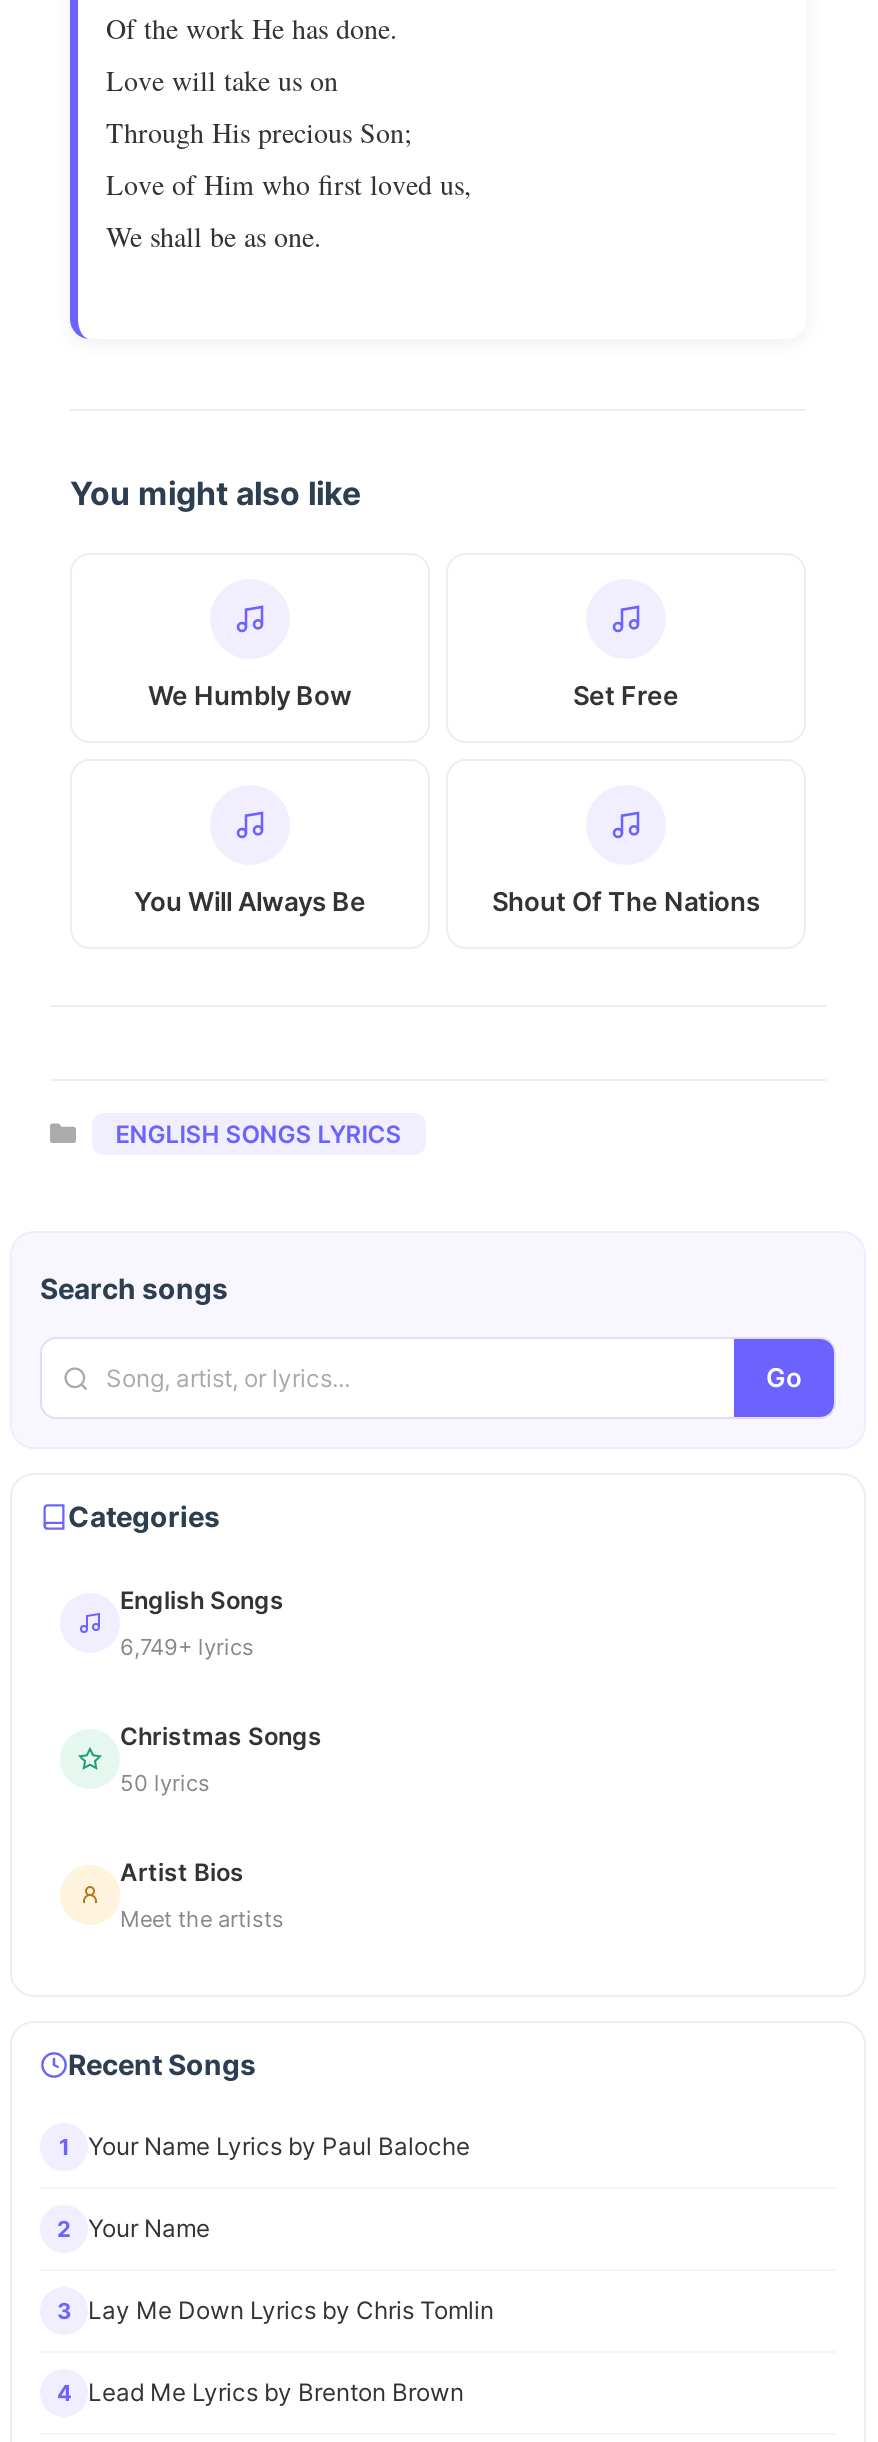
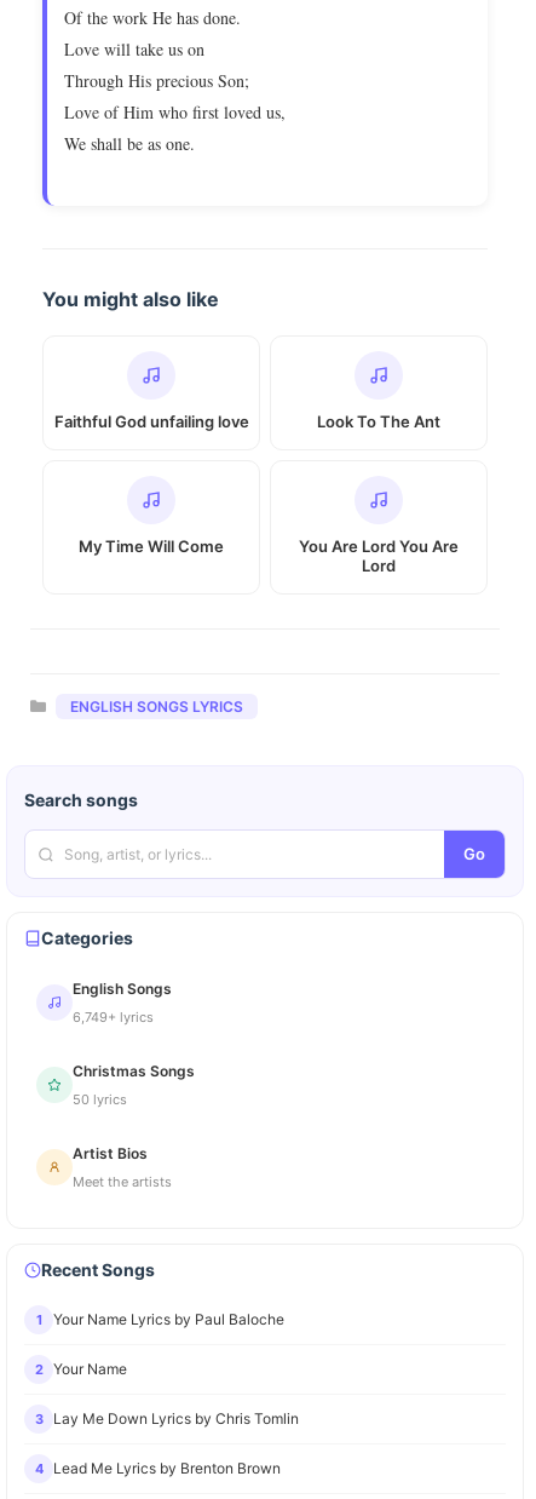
[148,679,679,711] We Humbly Bow | Set Free -> [54,412,440,431] Faithful God unfailing love | Look To The Ant
[134,885,760,917] You Will Always Be | Shout Of The Nations -> [79,536,459,575] My Time Will Come | You Are Lord You Are | Lord

